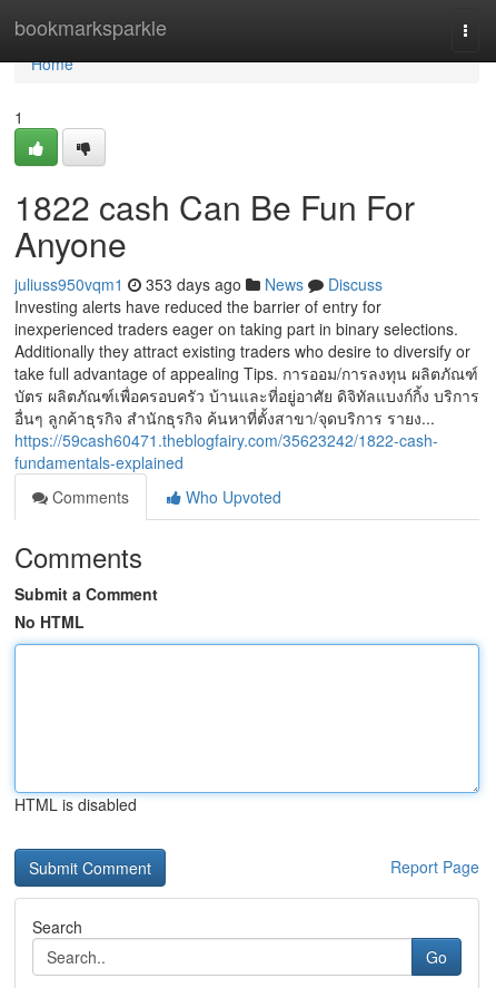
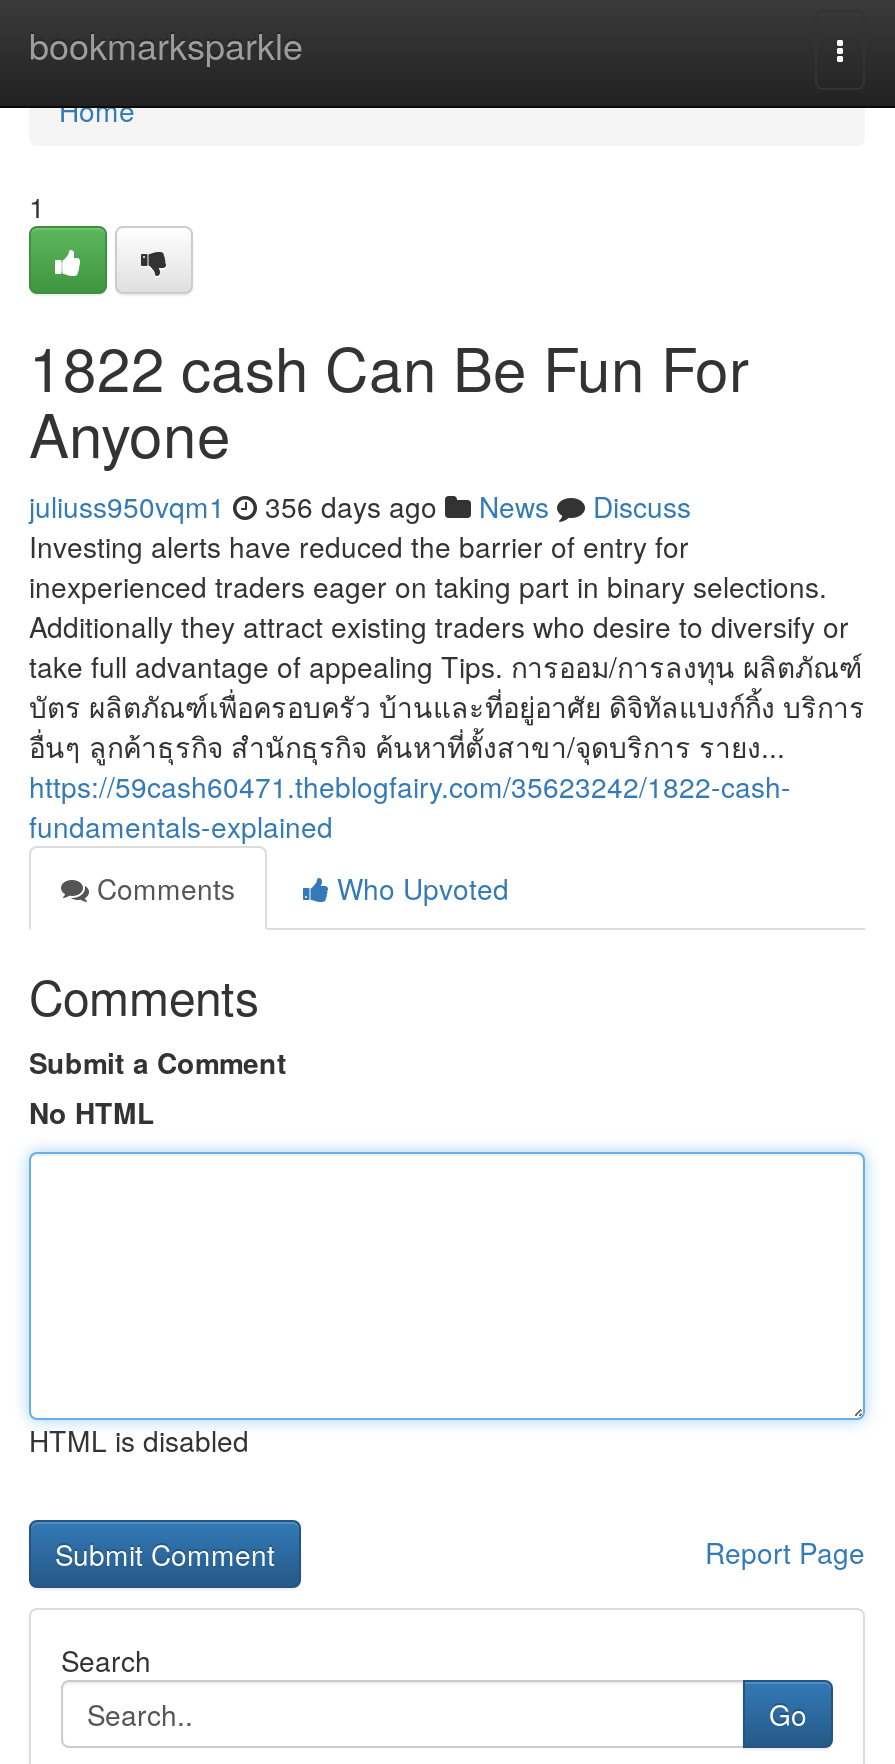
[14,273,383,295] juliuss950vqm1 353 days ago News Discuss -> [29,486,691,526] juliuss950vqm1 356 days ago News Discuss

